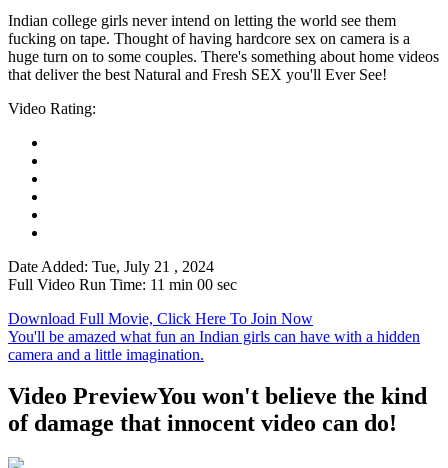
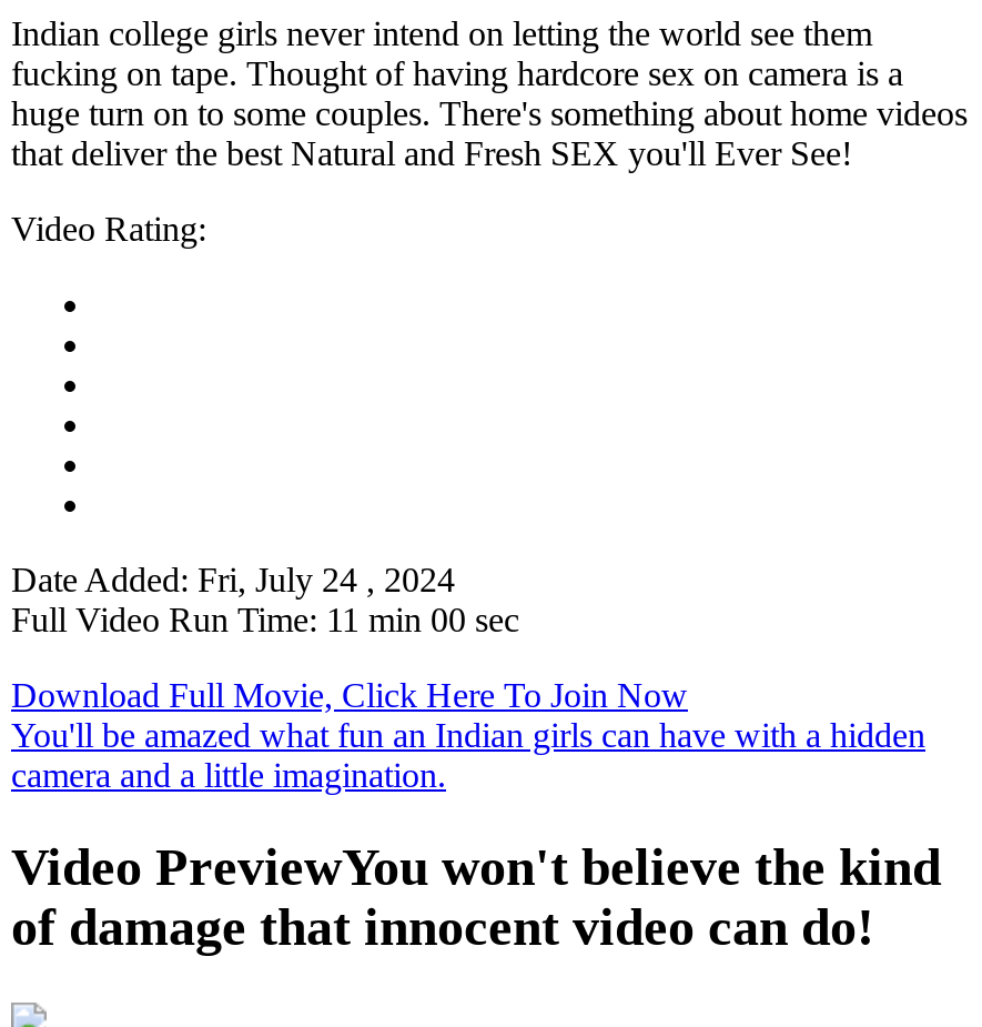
[8,257,214,274] Date Added: Tue, July 21 , 2024 -> [11,560,455,597] Date Added: Fri, July 24 , 2024

